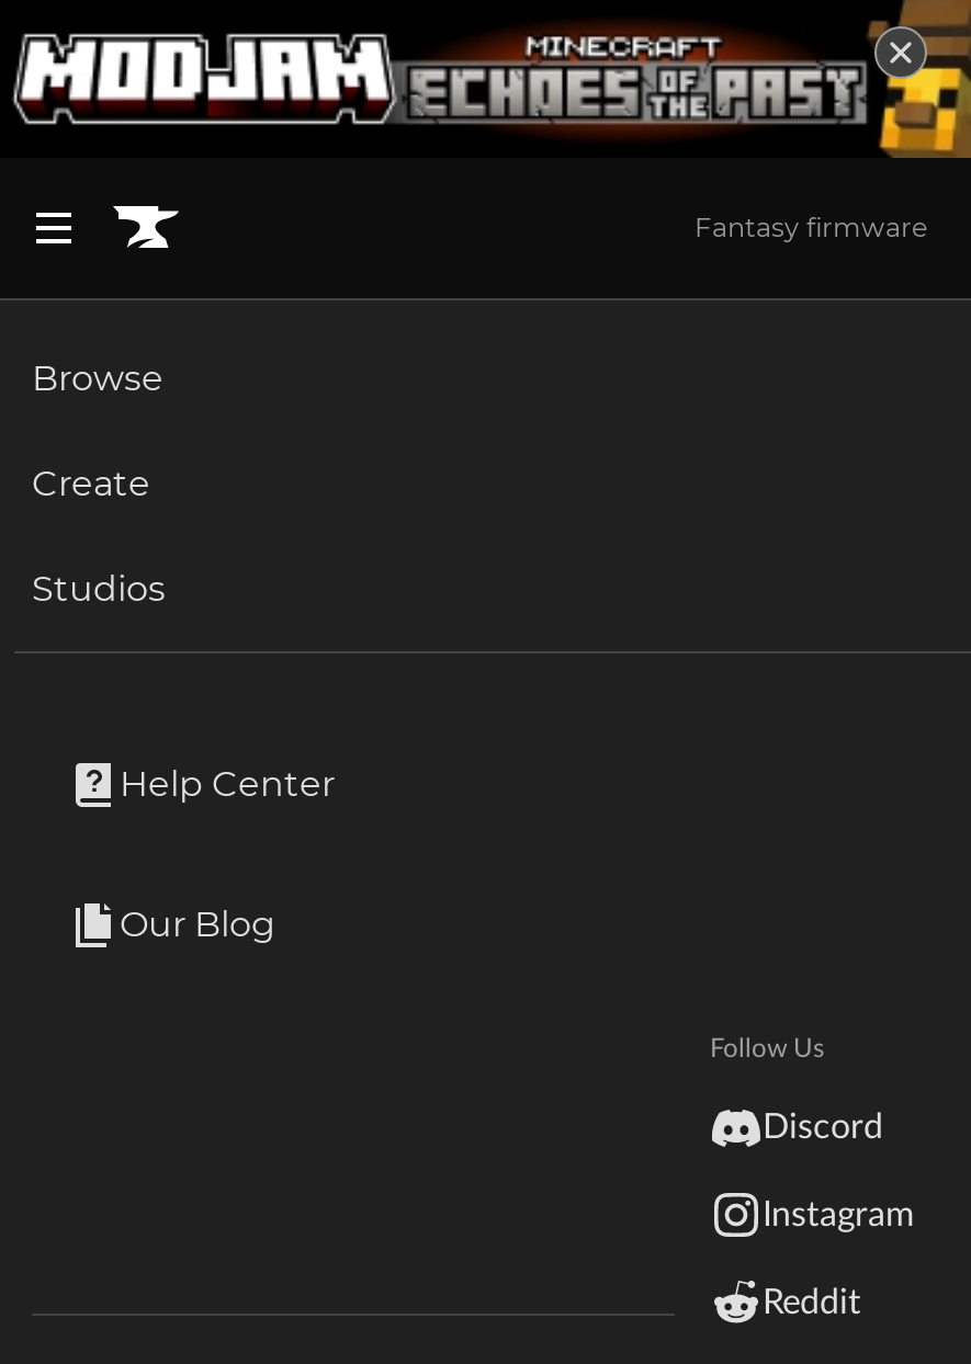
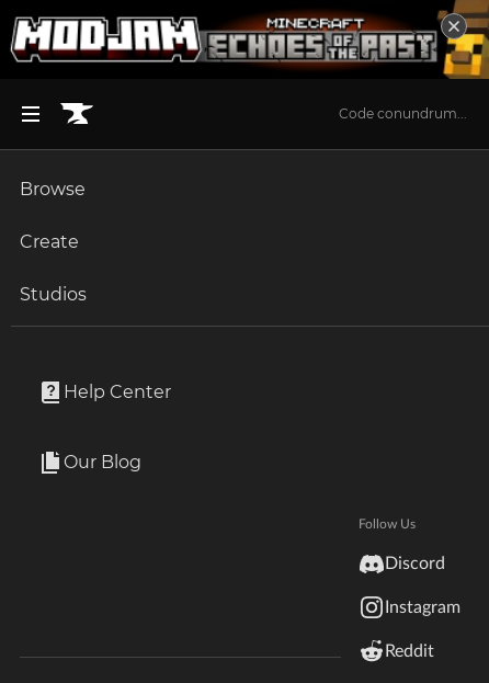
[695,210,927,243] Fantasy firmware -> [339,105,467,121] Code conundrum...

